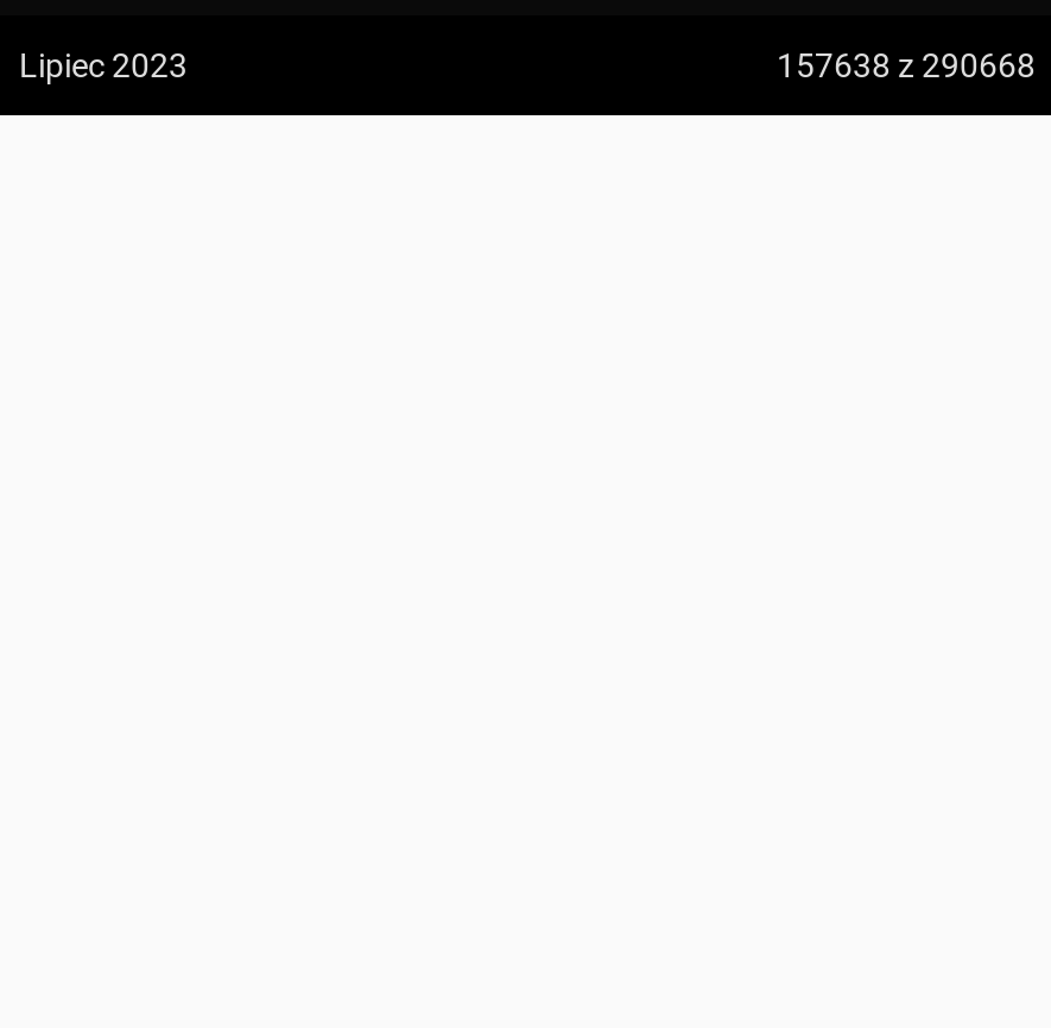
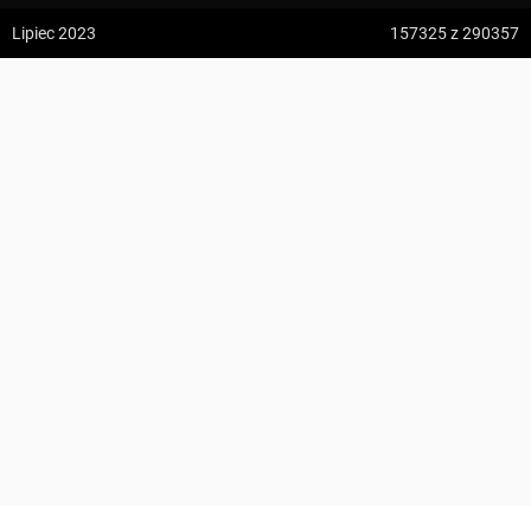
[777,46,1036,84] 157638 z 290668 -> [390,24,519,43] 157325 z 290357

